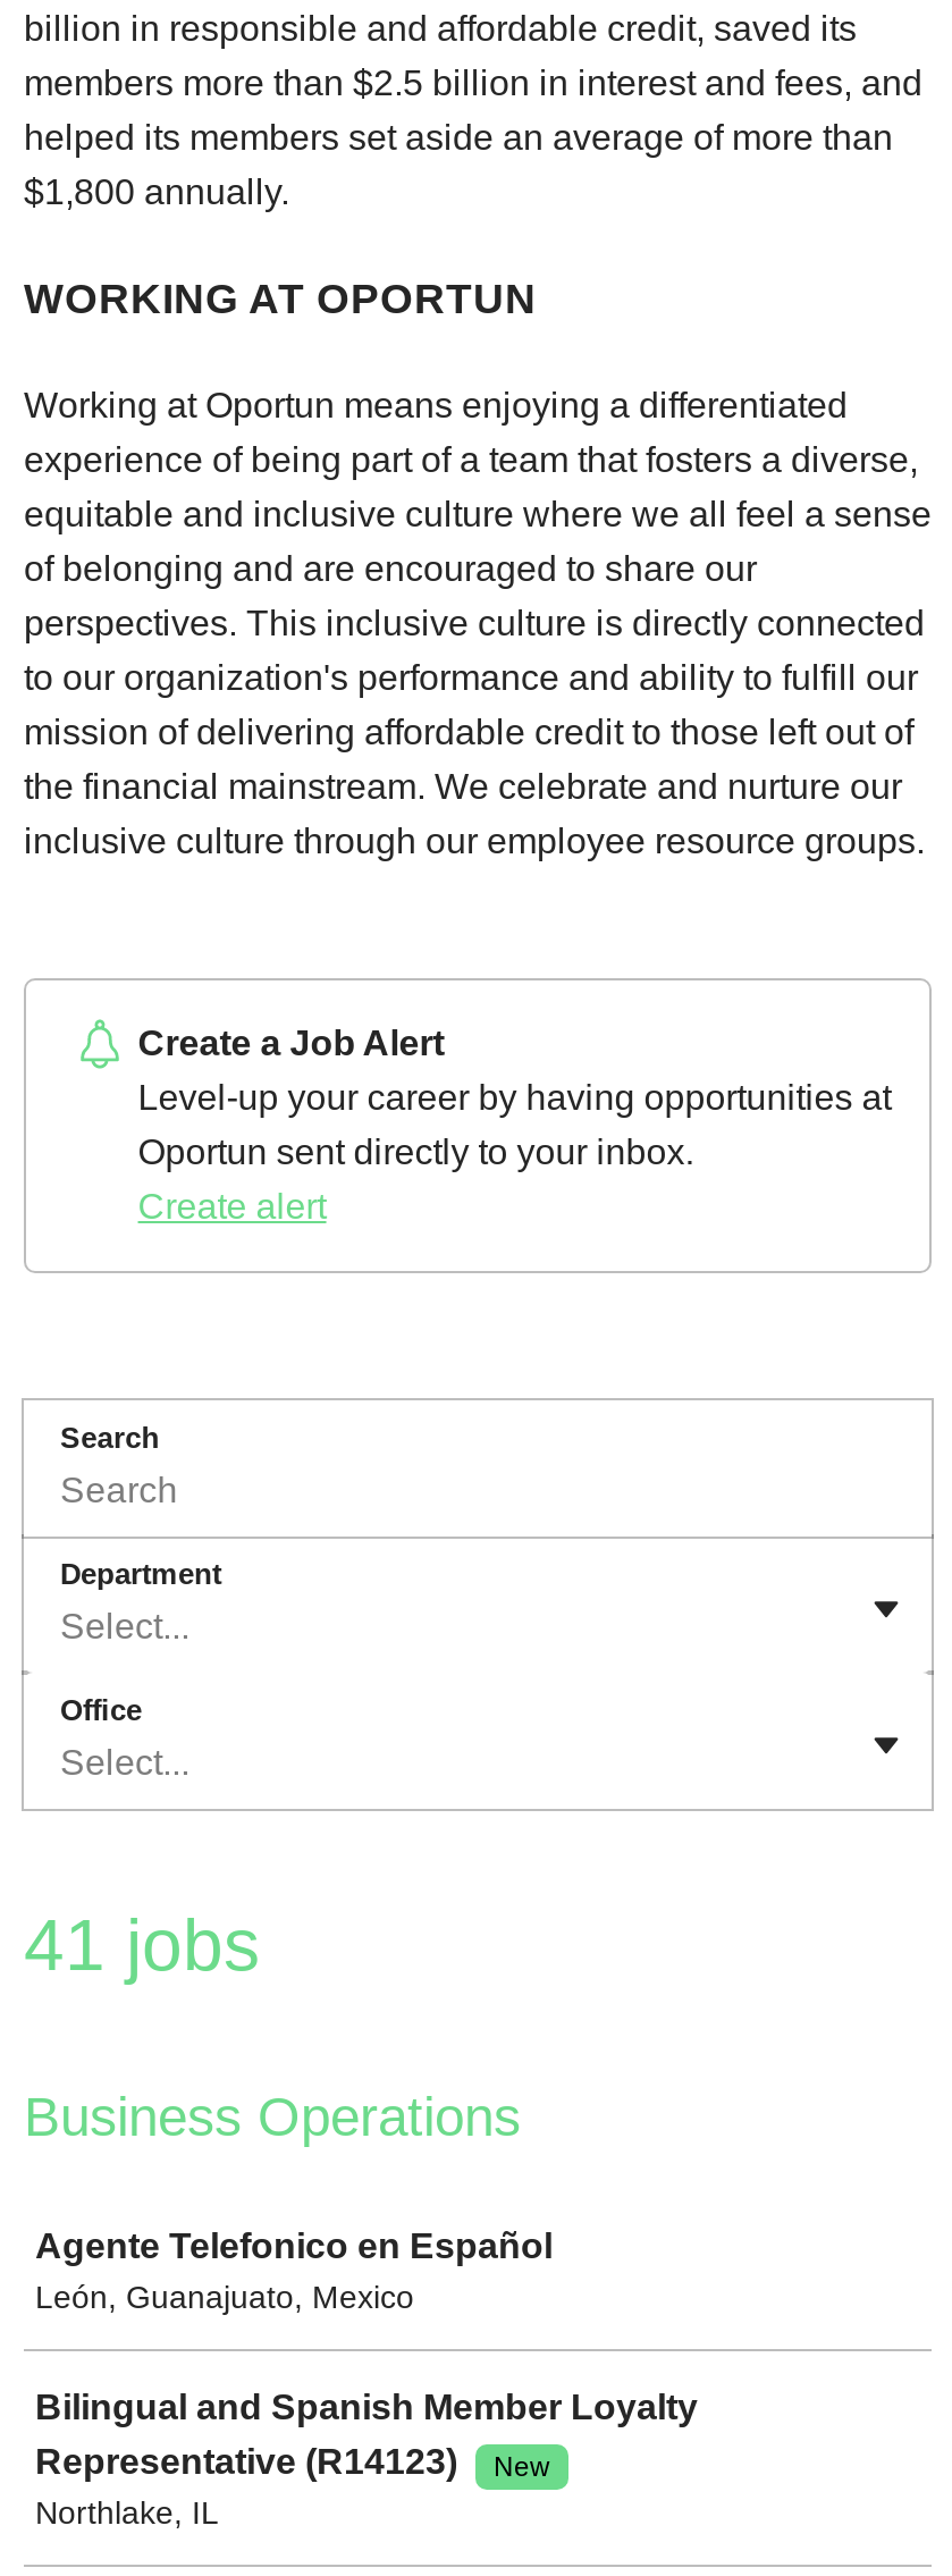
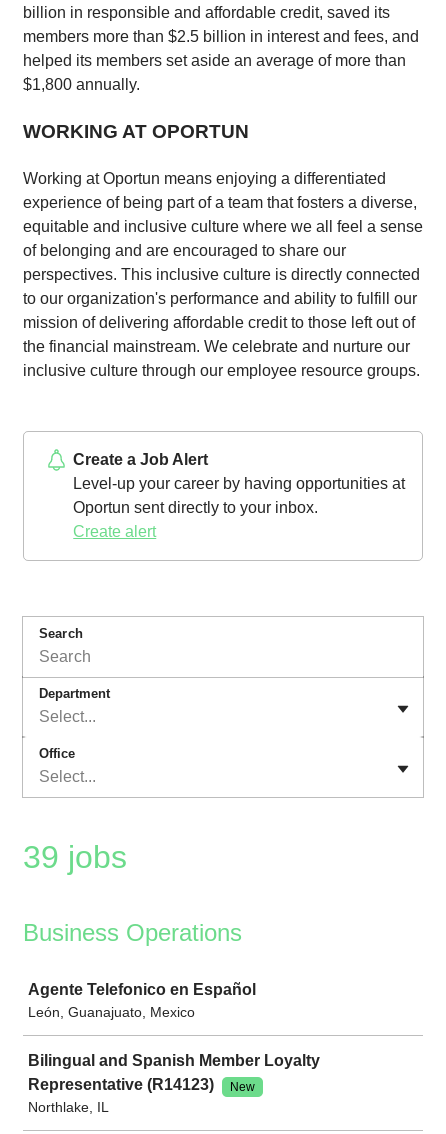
[24,1904,260,1986] 41 jobs -> [23,839,127,875] 39 jobs

